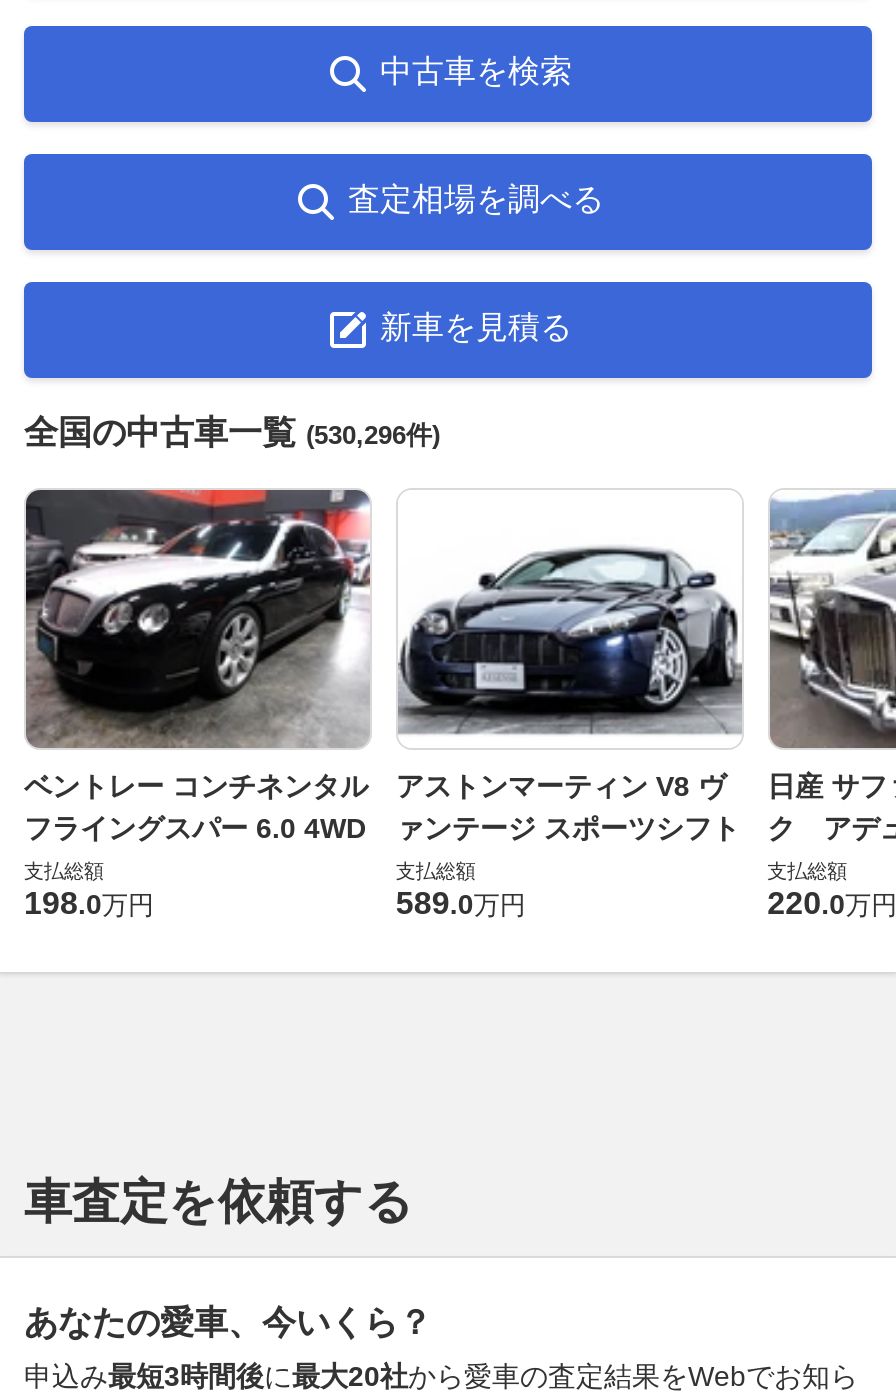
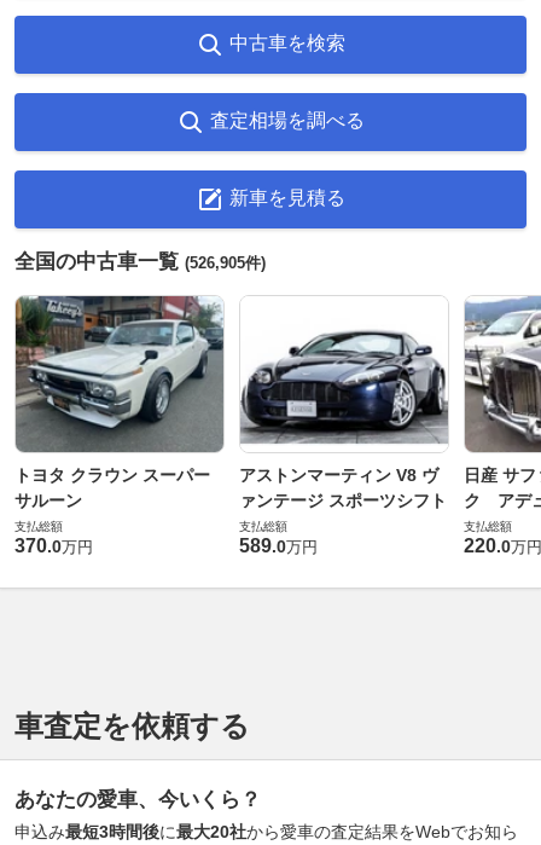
[24,414,440,452] 全国の中古車一覧(530,296件) -> [14,250,266,273] 全国の中古車一覧(526,905件)
[24,488,370,844] [image] | ベントレー コンチネンタル | フライングスパー 6.0 4WD -> [14,295,225,510] [image] | トヨタ クラウン スーパー | サルーン
[24,886,154,920] 198.0万円 -> [14,536,93,556] 370.0万円

